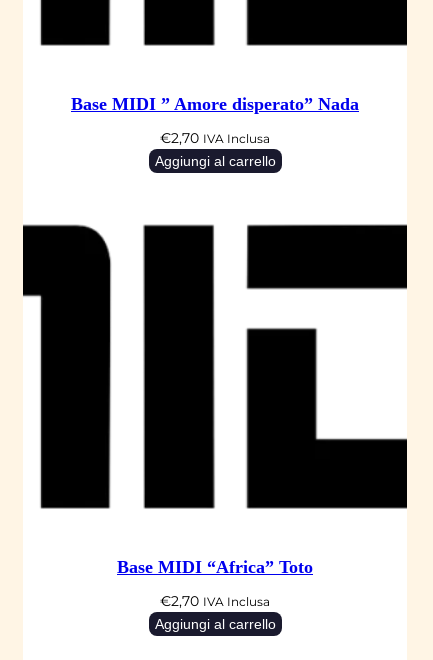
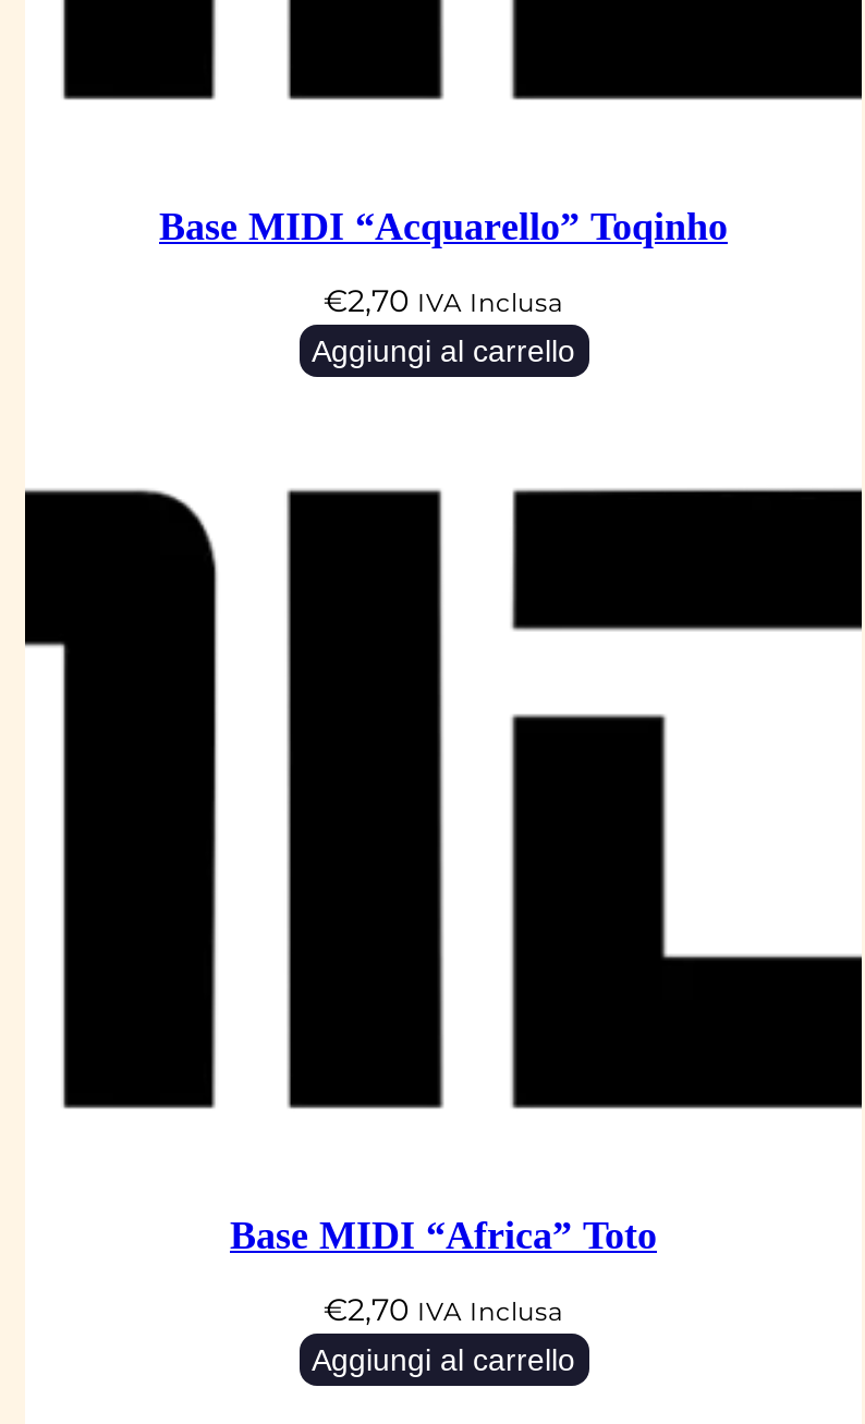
[71,94,359,114] Base MIDI ” Amore disperato” Nada -> [159,204,728,248] Base MIDI “Acquarello” Toqinho

